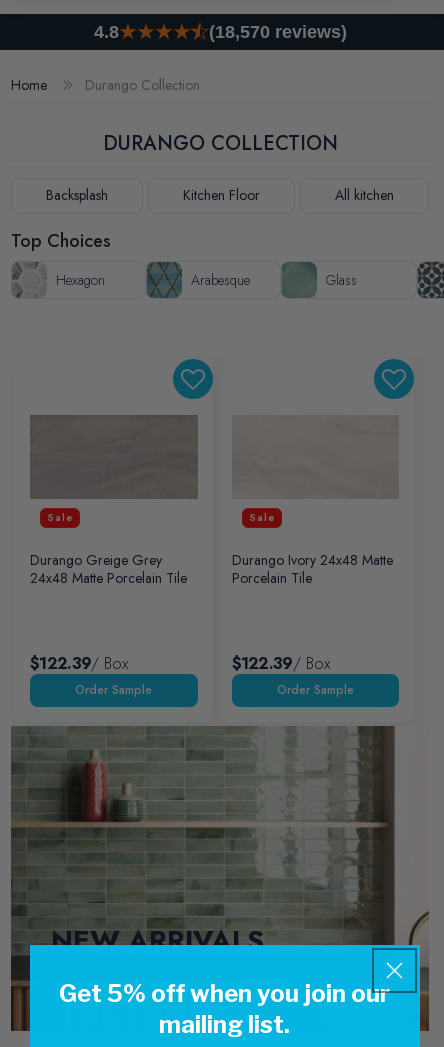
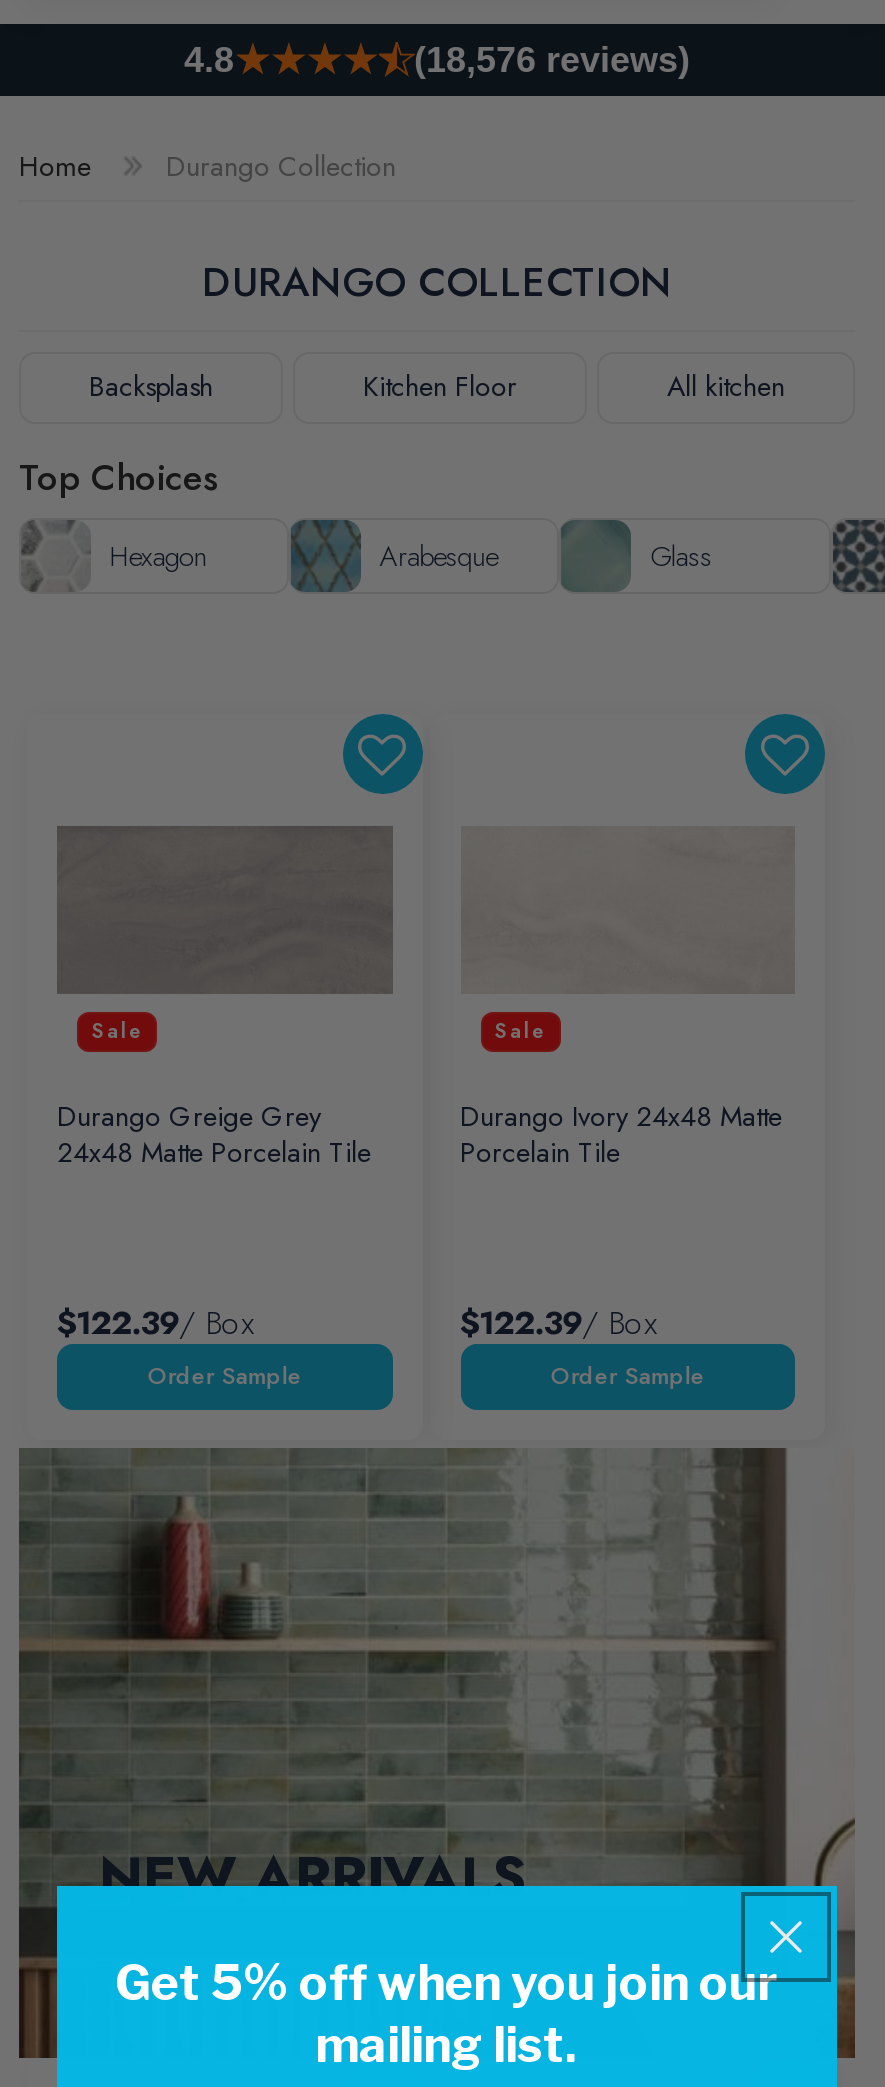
[208,21,346,41] (18,570 reviews) -> [414,39,690,79] (18,576 reviews)

